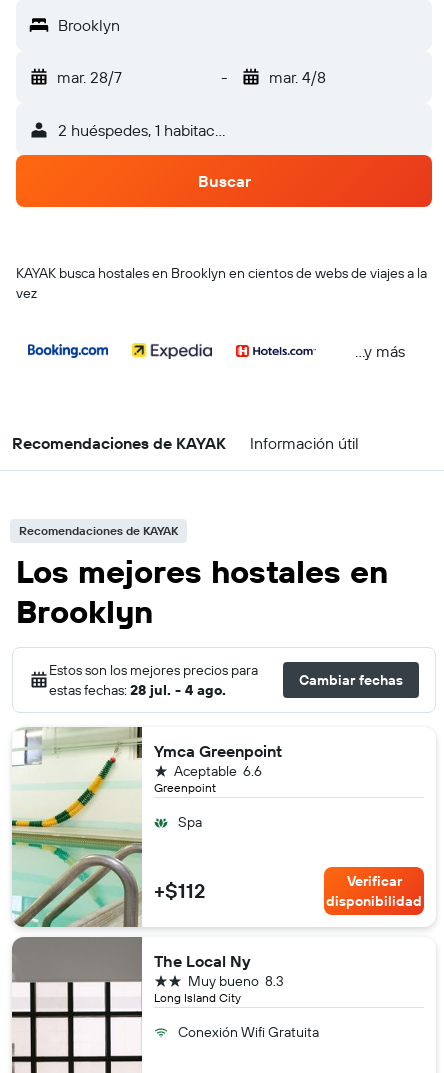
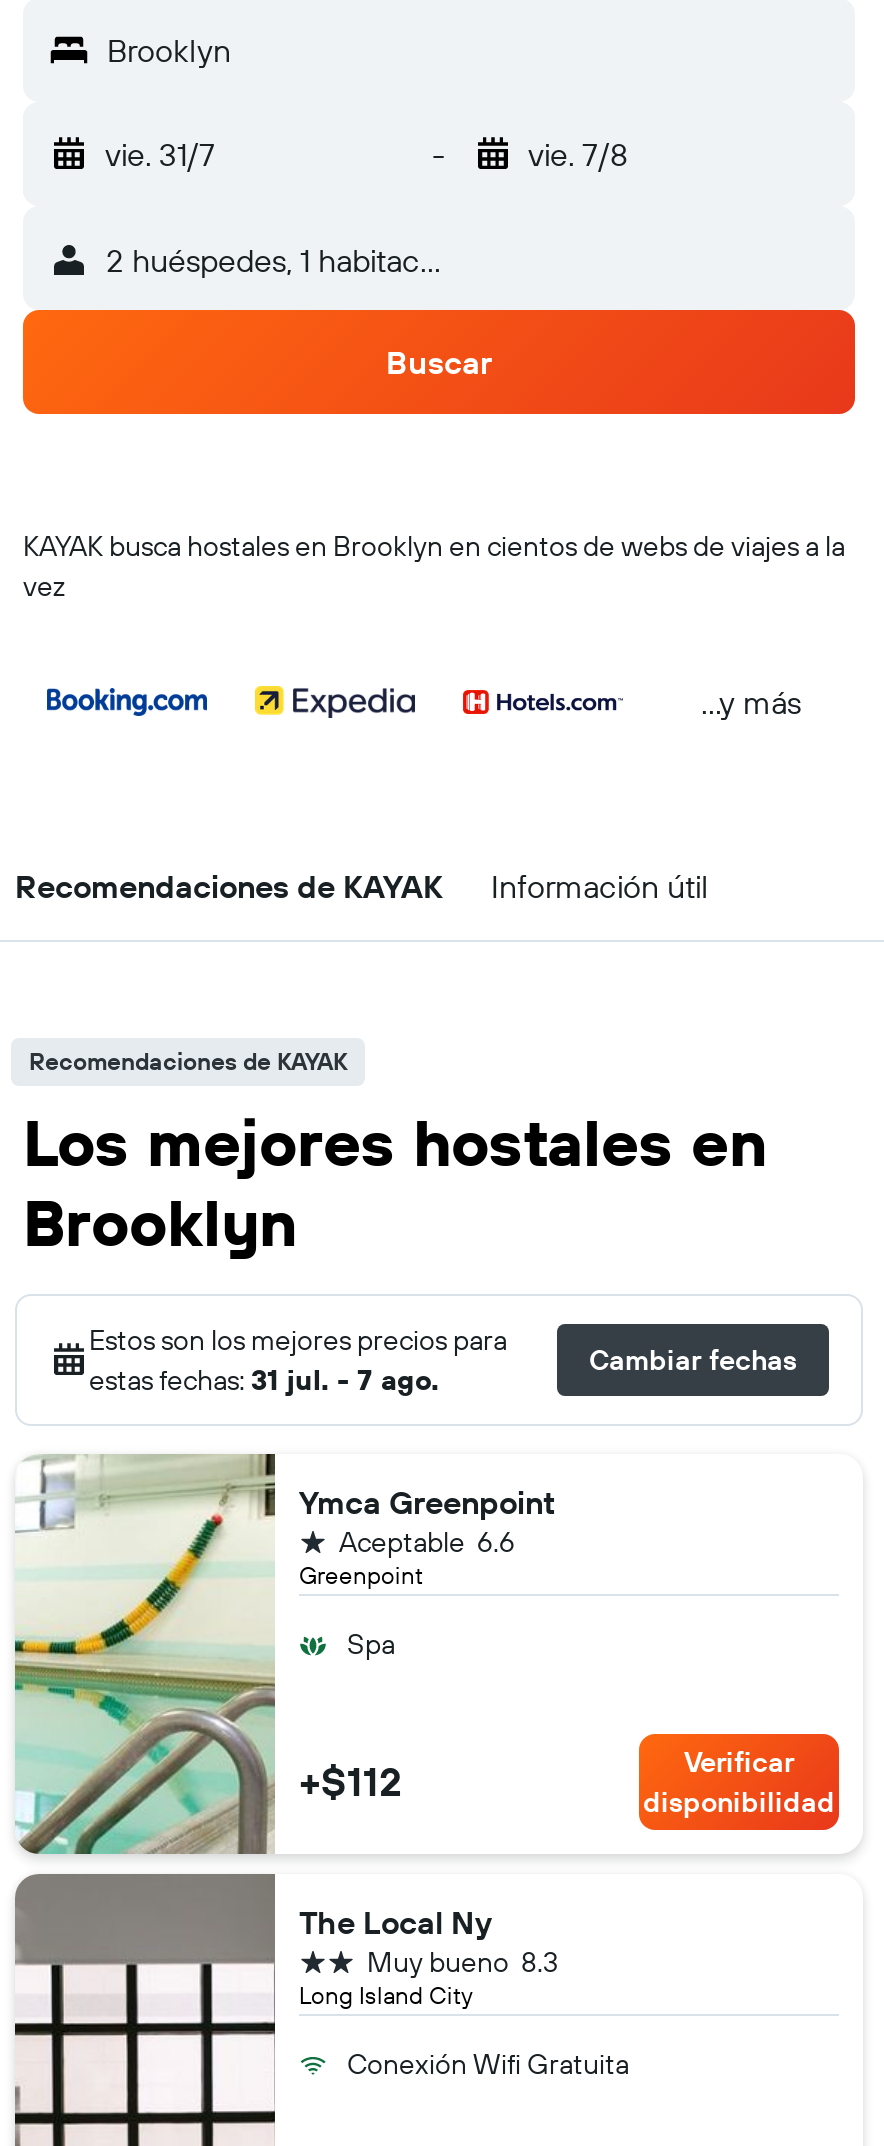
[57,67,122,87] mar. 28/7 -> [105,134,215,174] vie. 31/7
[268,67,325,87] mar. 4/8 -> [528,134,628,174] vie. 7/8
[49,681,226,699] estas fechas: 28 jul. - 4 ago. -> [89,1362,439,1398] estas fechas: 31 jul. - 7 ago.

